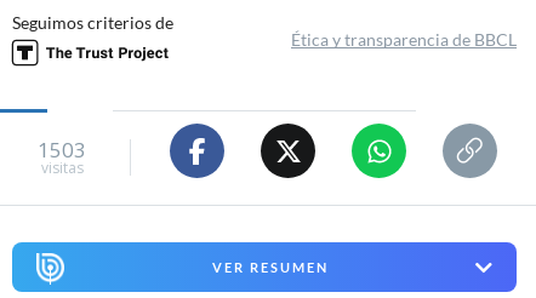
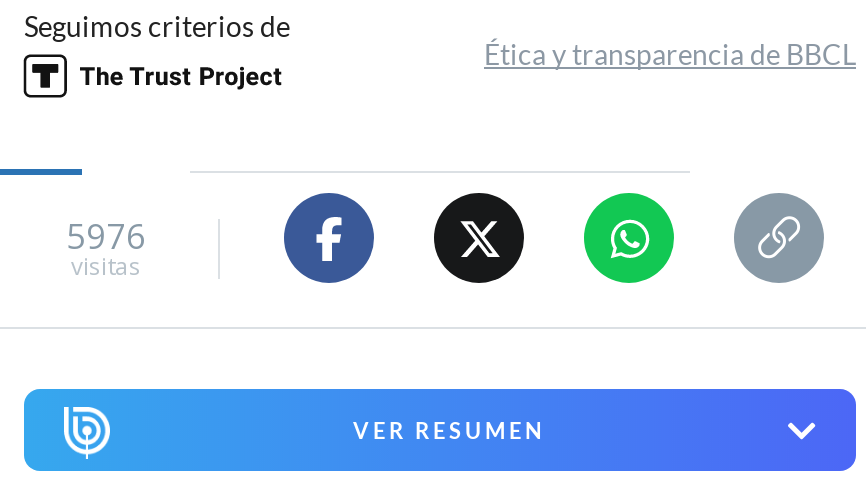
[38,136,86,164] 1503 -> [66,213,146,259] 5976

